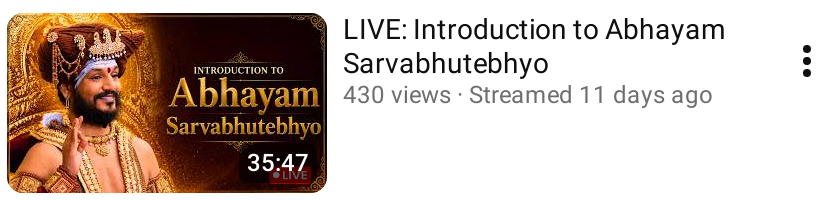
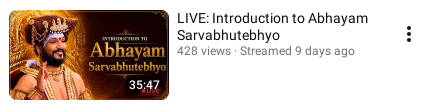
[343,81,451,109] 430 views -> [177,44,231,58] 428 views
[469,81,713,109] Streamed 11 days ago -> [240,44,355,58] Streamed 9 days ago

